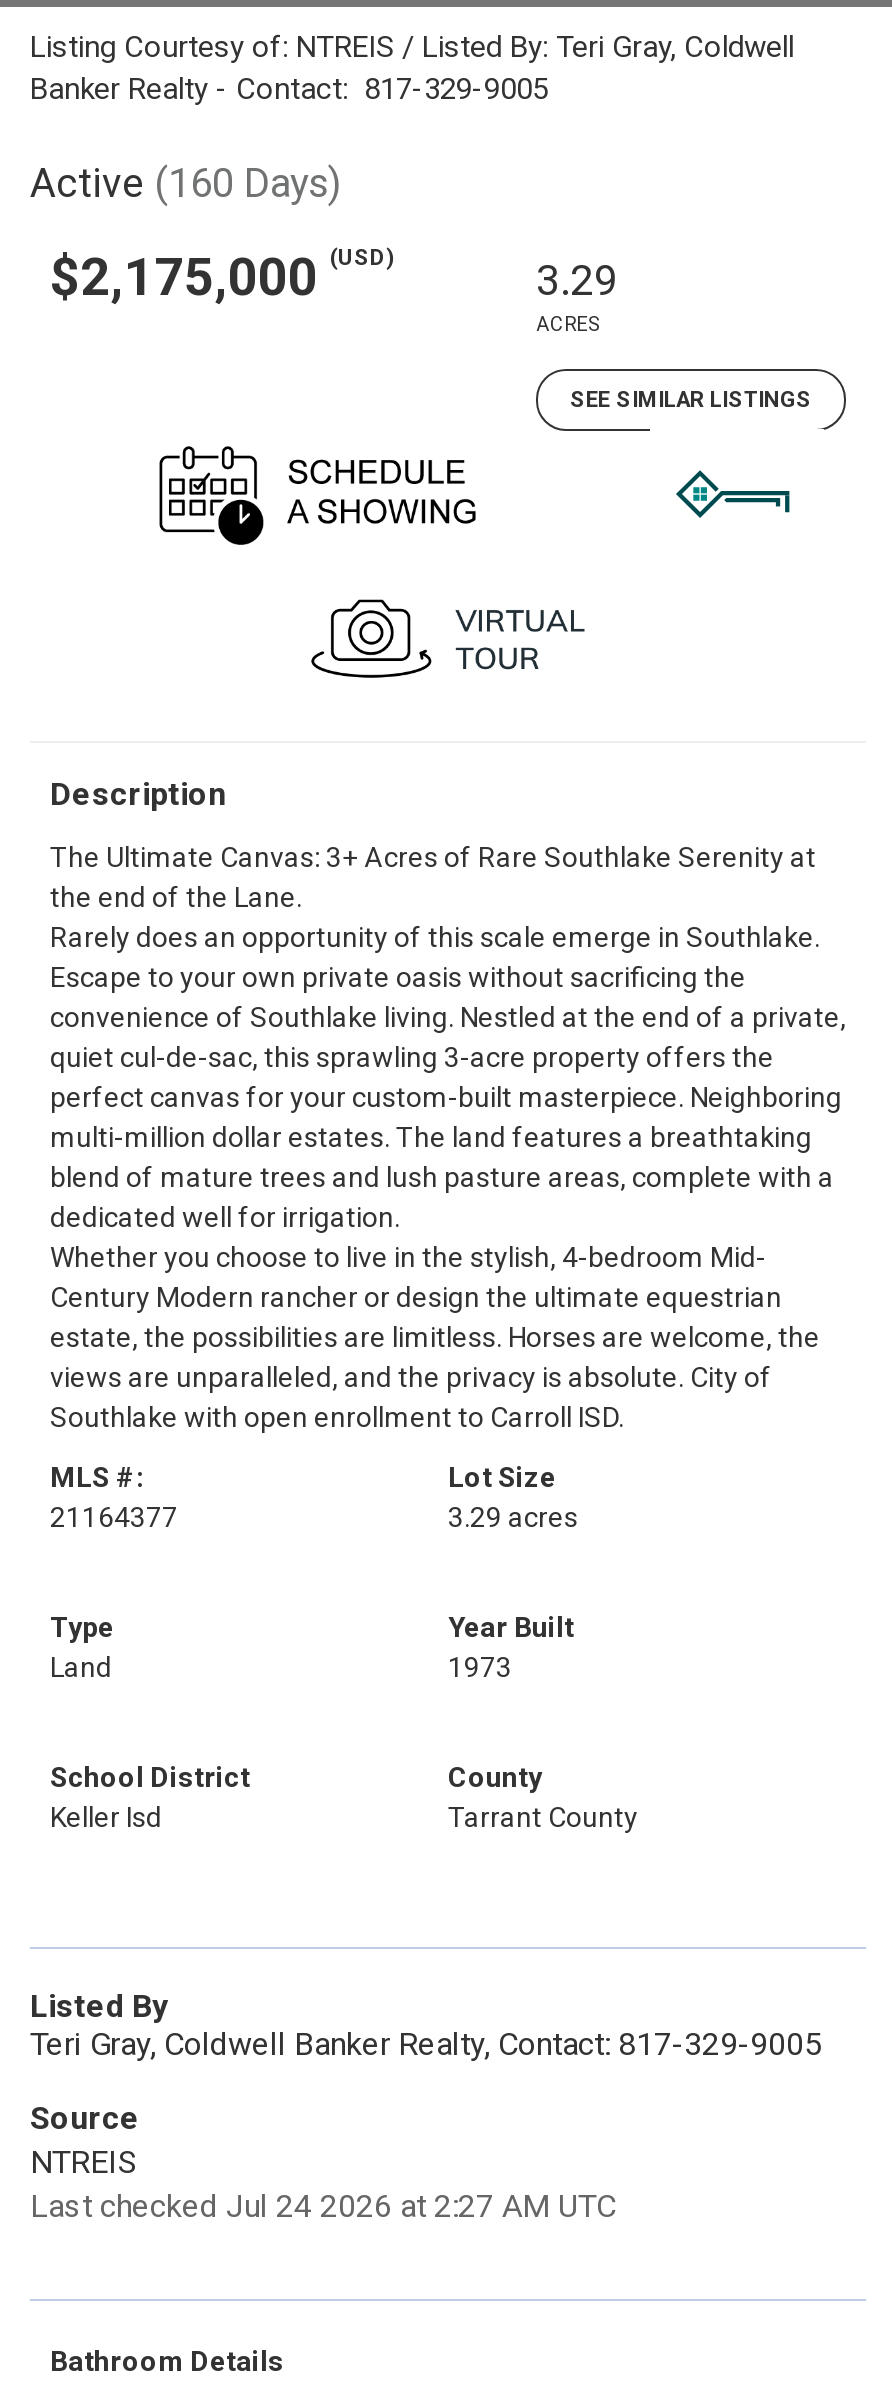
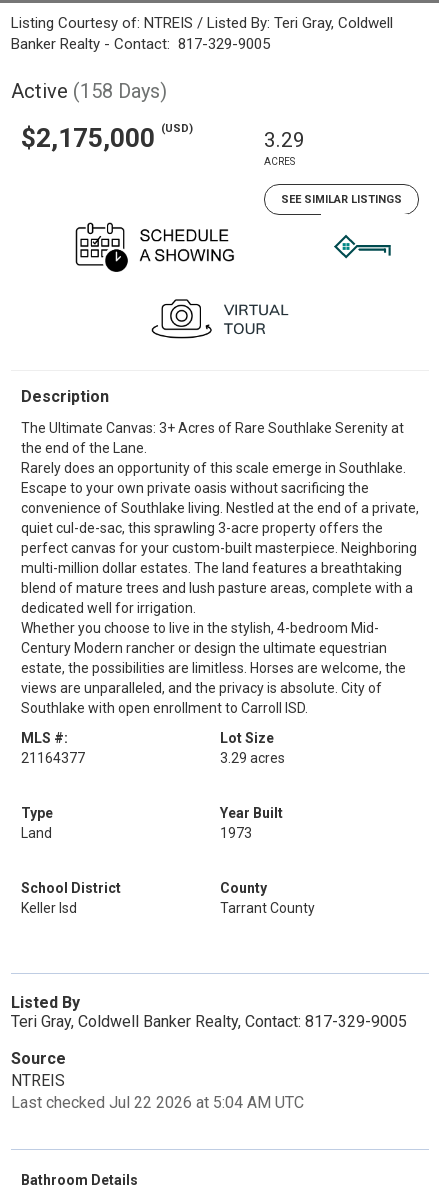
[30,159,342,207] Active (160 Days) -> [11,79,167,103] Active (158 Days)
[30,2187,616,2225] Last checked Jul 24 2026 at 2:27 AM UTC -> [11,1093,304,1112] Last checked Jul 22 2026 at 5:04 AM UTC

